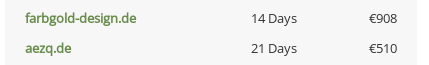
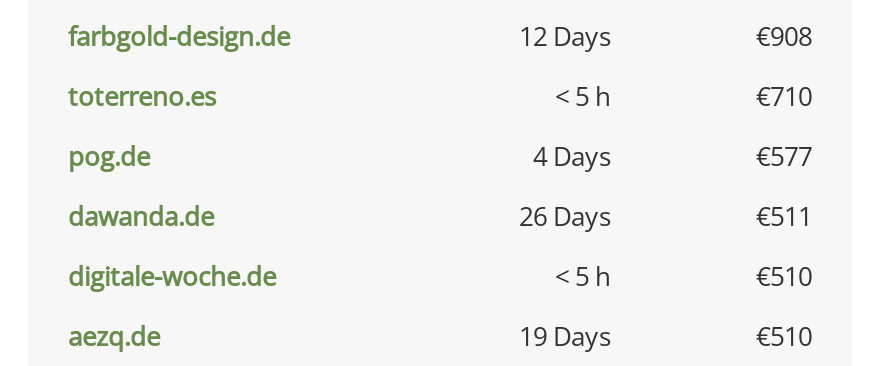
[250,8,296,26] 14 Days -> [519,17,611,53] 12 Days
none -> [68,77,812,293] toterreno.es | < 5 h | €710 | pog.de | 4 Days | €577 | dawanda.de | 26 Days | €511 | digitale-woche.de | < 5 h | €510
[250,38,296,56] 21 Days -> [519,317,611,353] 19 Days

